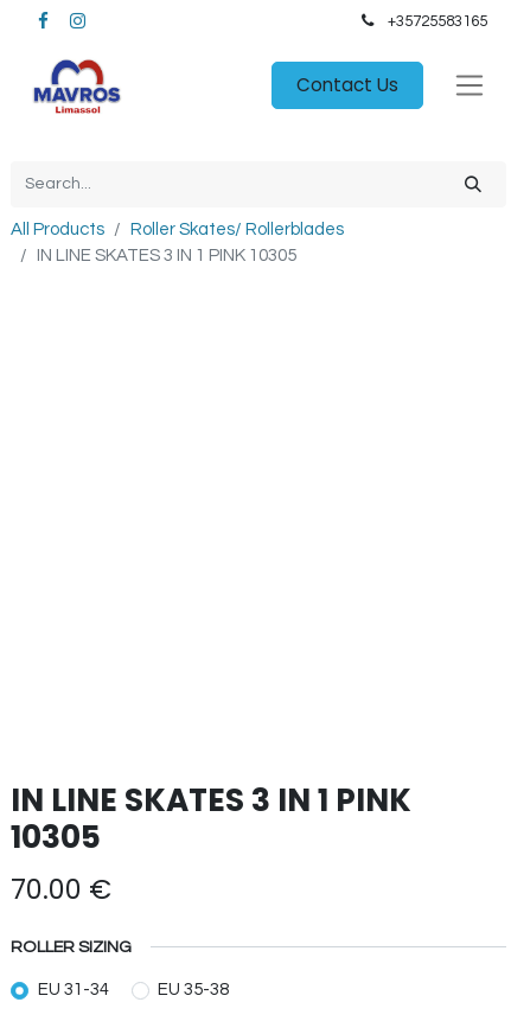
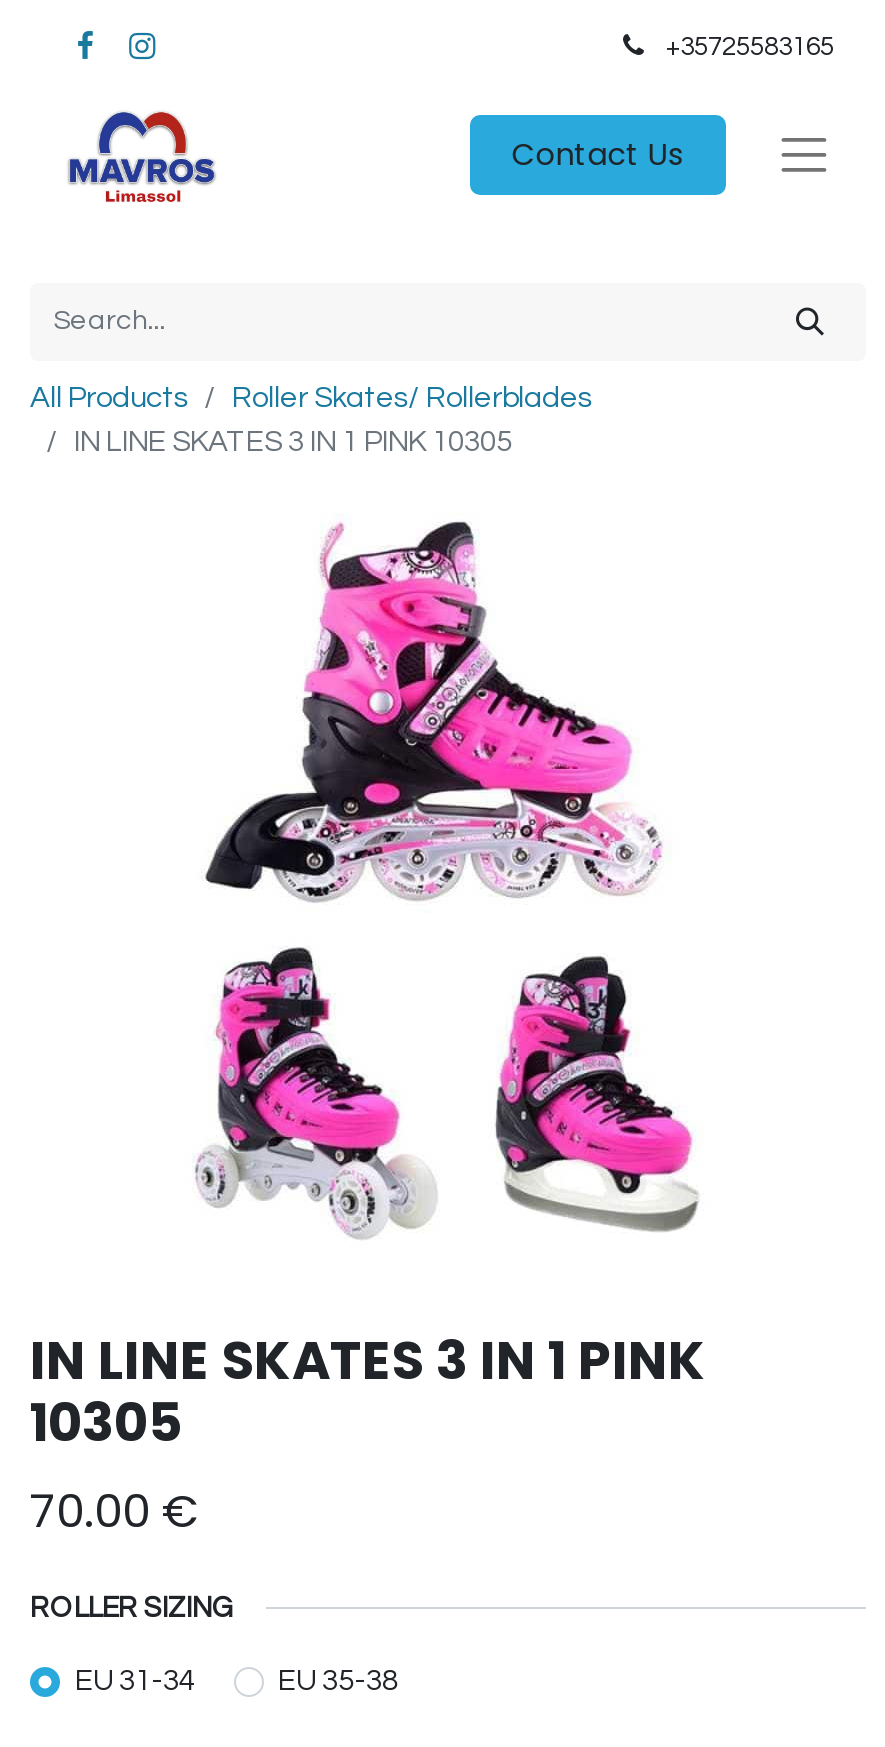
none -> [194,945,436,1239] [image]
none -> [204,519,662,903] [image]
none -> [494,955,700,1233] [image]

